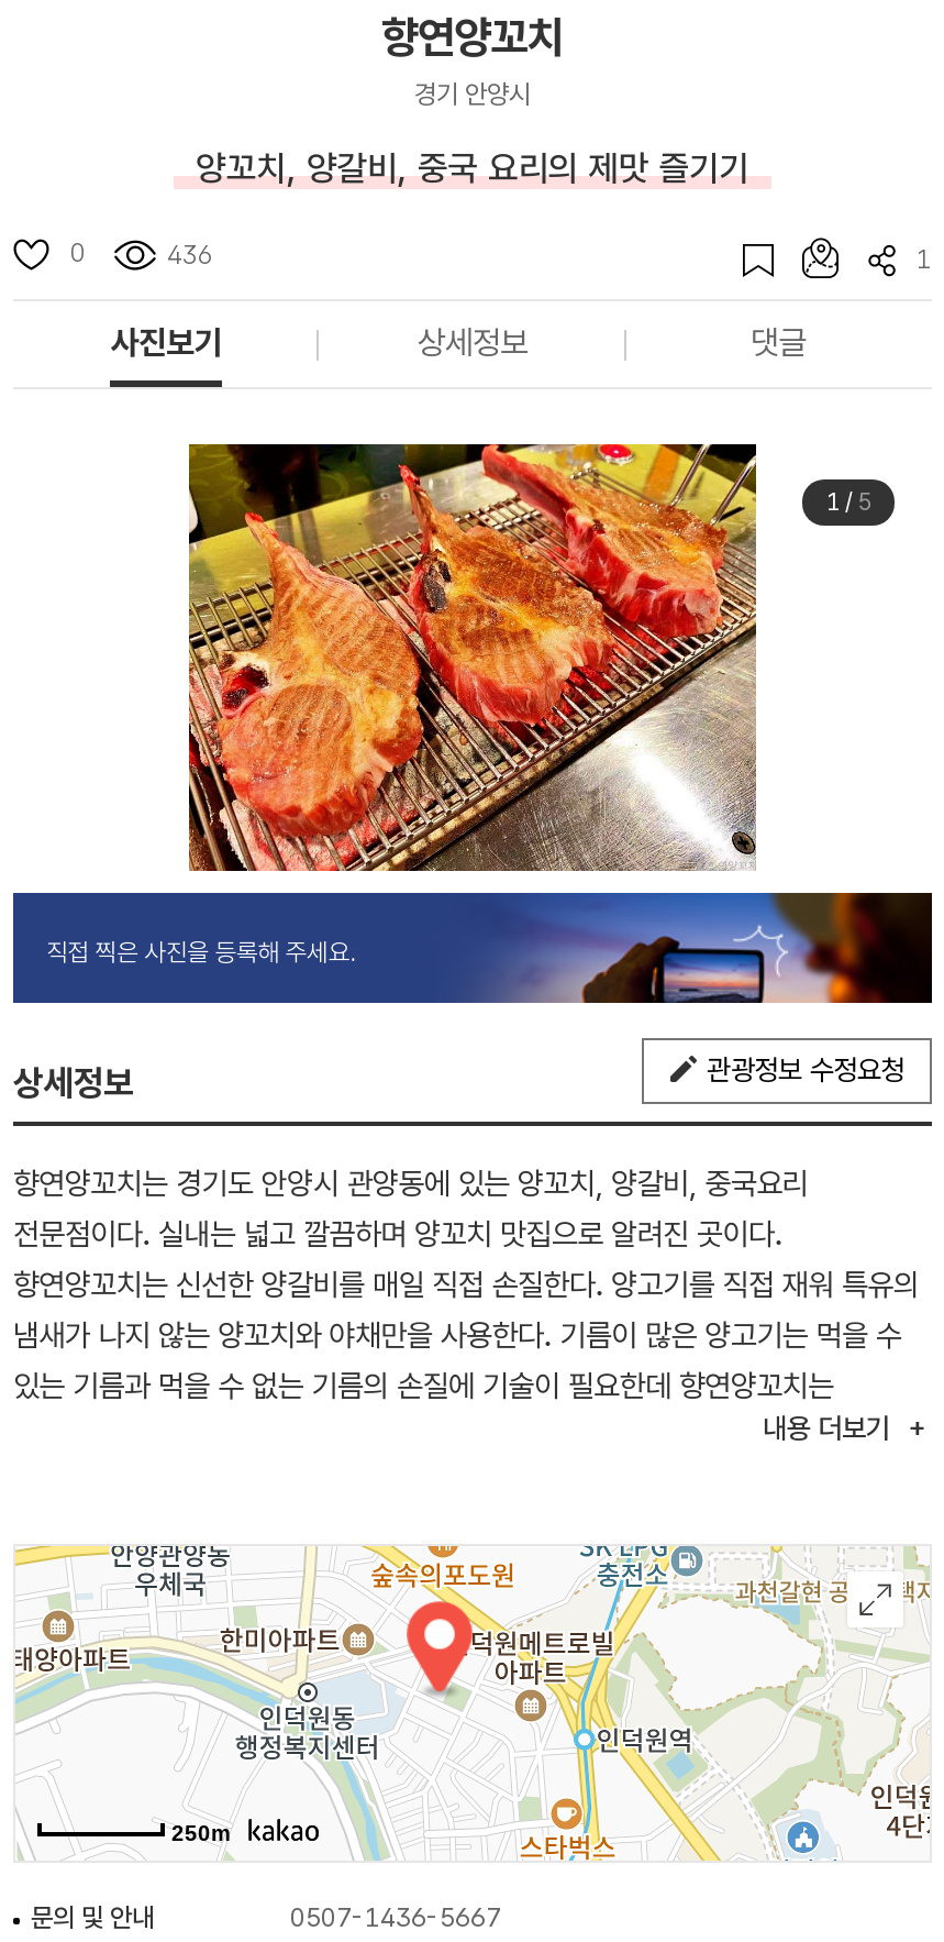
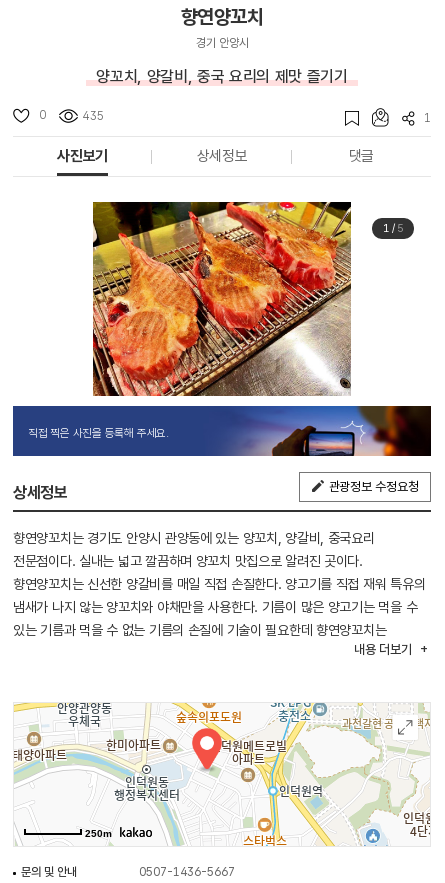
[167,240,213,271] 436 -> [83,109,104,123] 435

